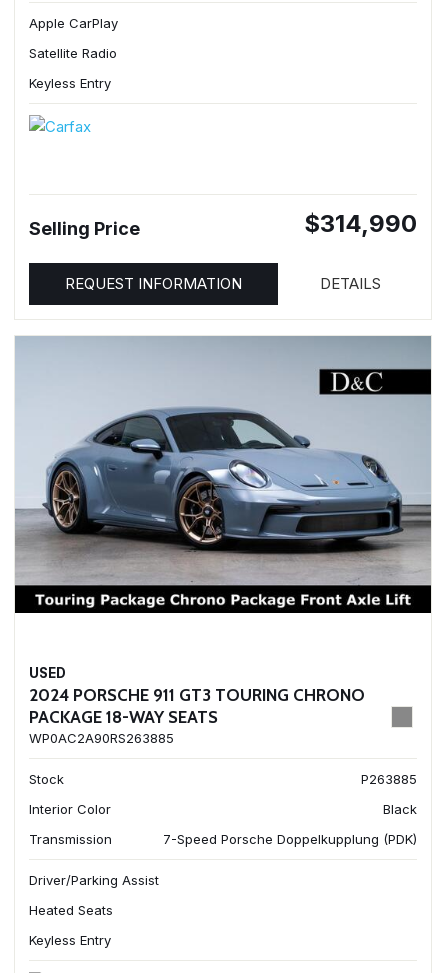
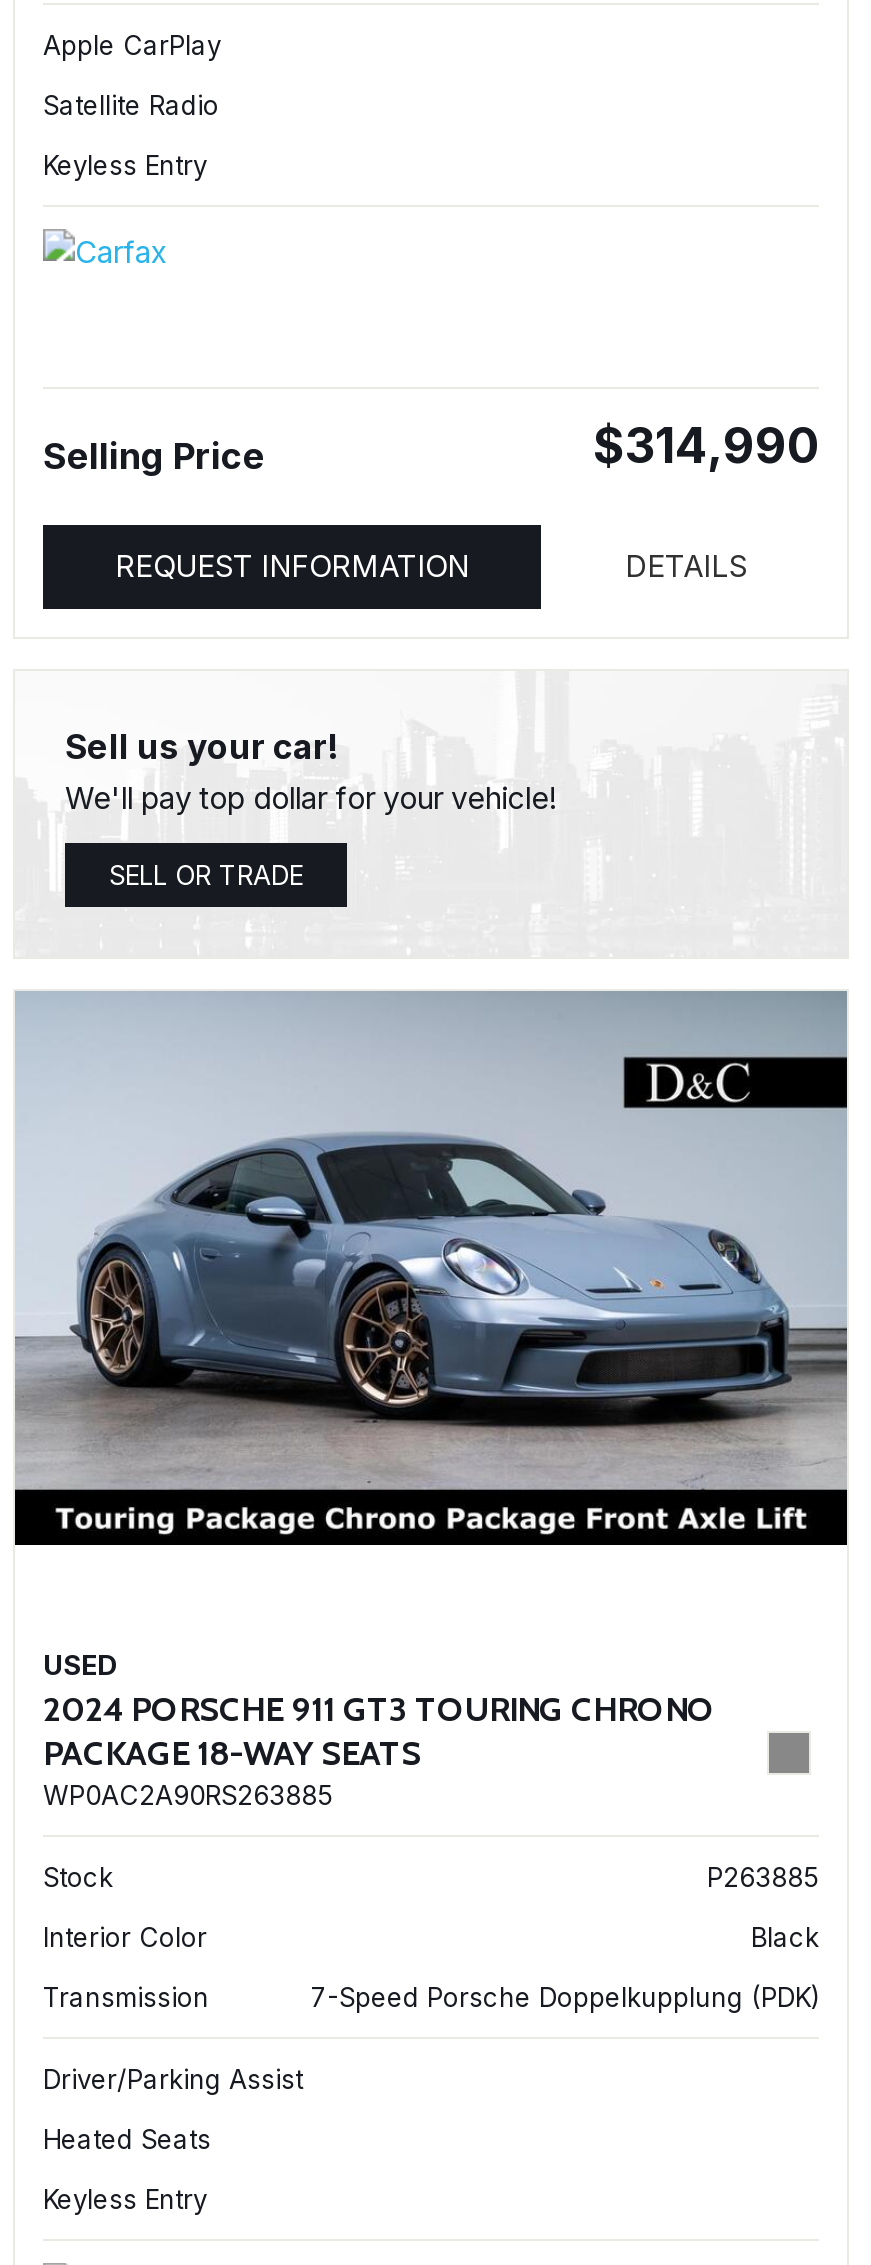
none -> [65,727,557,891] Sell us your car! | We'll pay top dollar for your vehicle! | SELL OR TRADE

